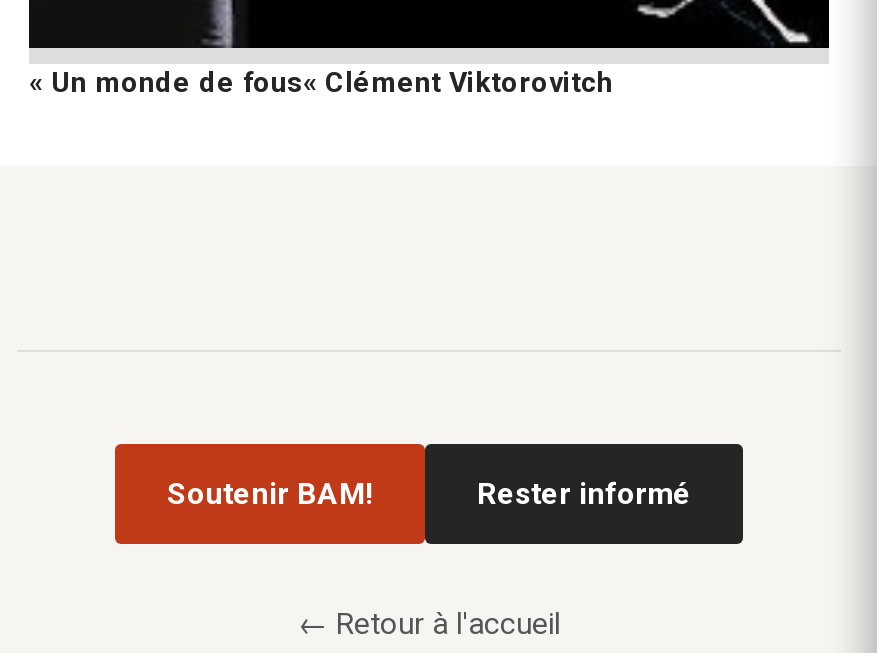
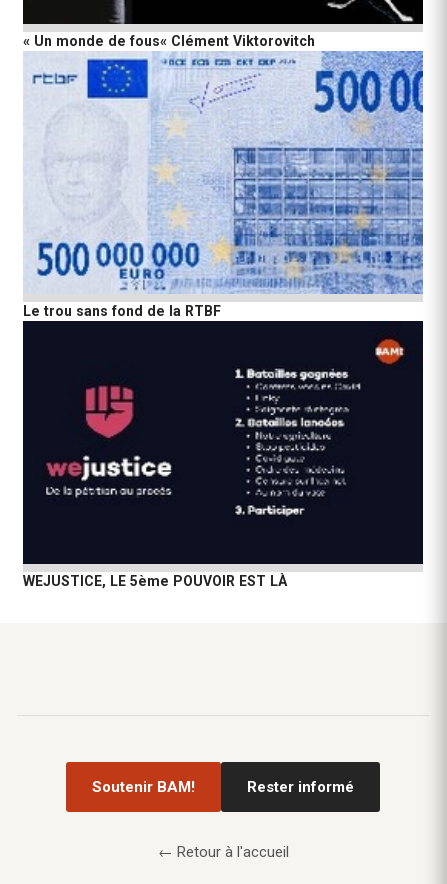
none -> [23,50,424,319] [image] | Le trou sans fond de la RTBF
none -> [23,320,423,589] [image] | WEJUSTICE, LE 5ème POUVOIR EST LÀ

